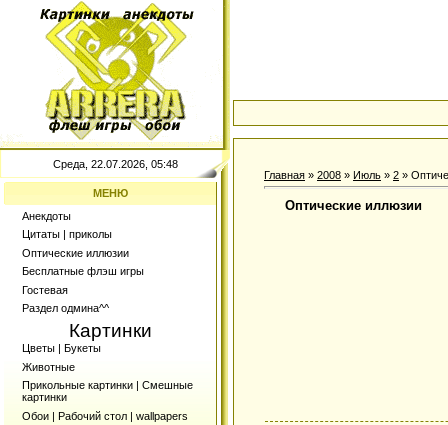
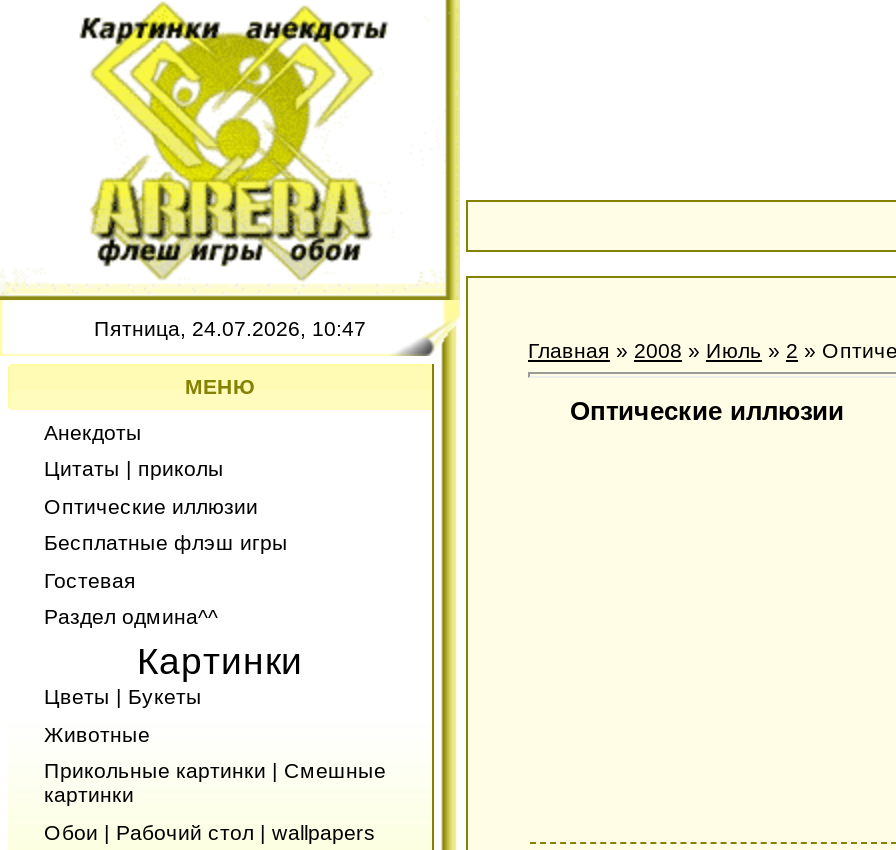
[52,158,177,170] Среда, 22.07.2026, 05:48 -> [94,316,366,340] Пятница, 24.07.2026, 10:47

